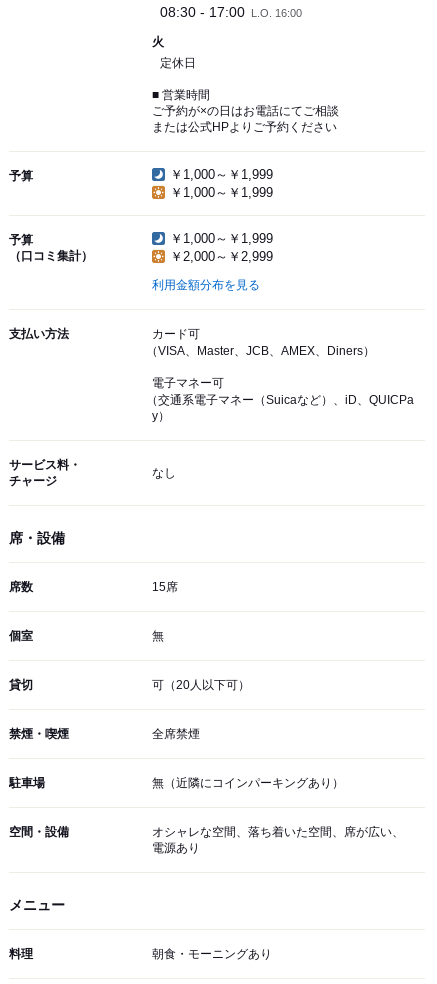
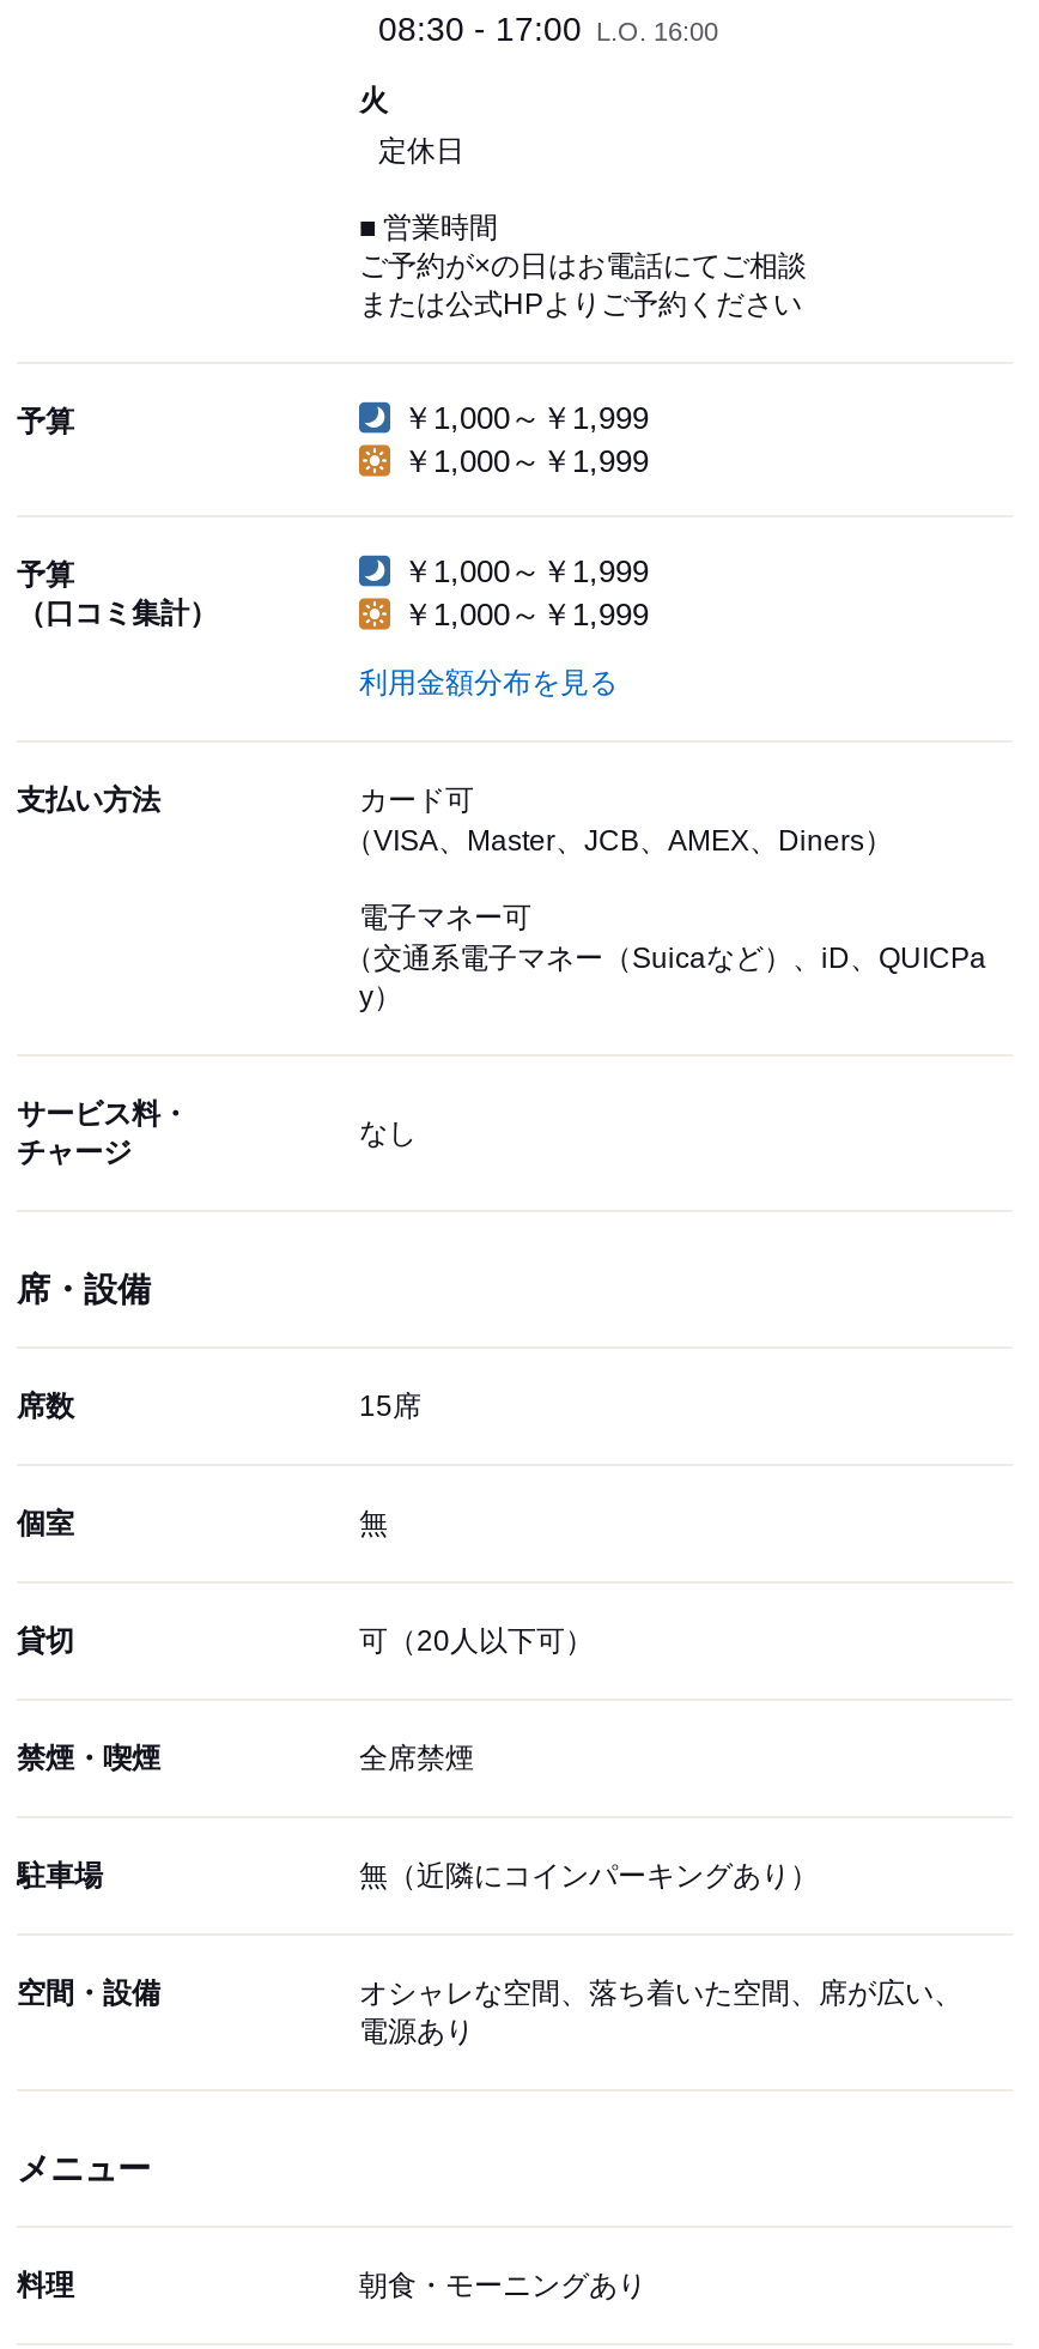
[170,249,273,264] ￥2,000～￥2,999 -> [402,597,649,633] ￥1,000～￥1,999

